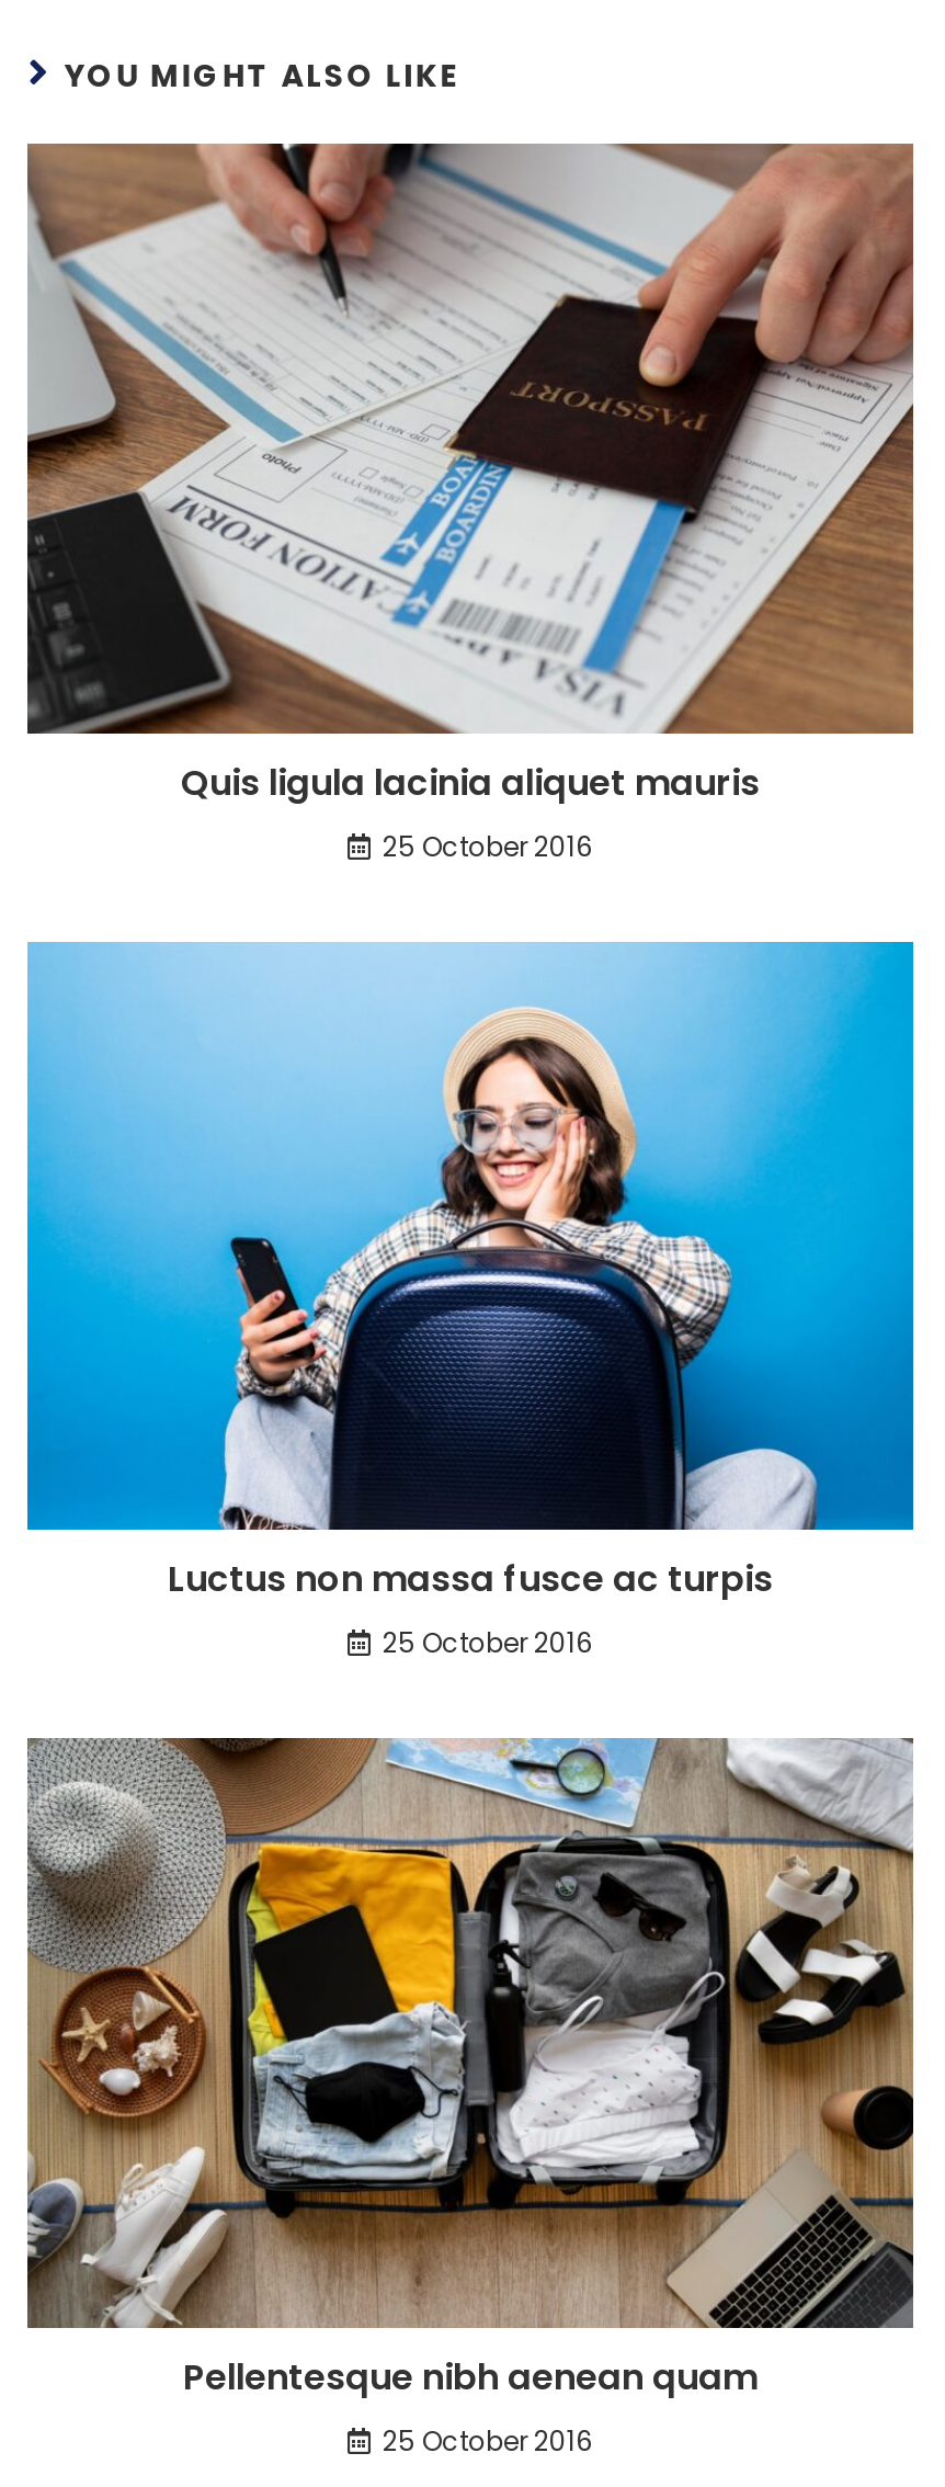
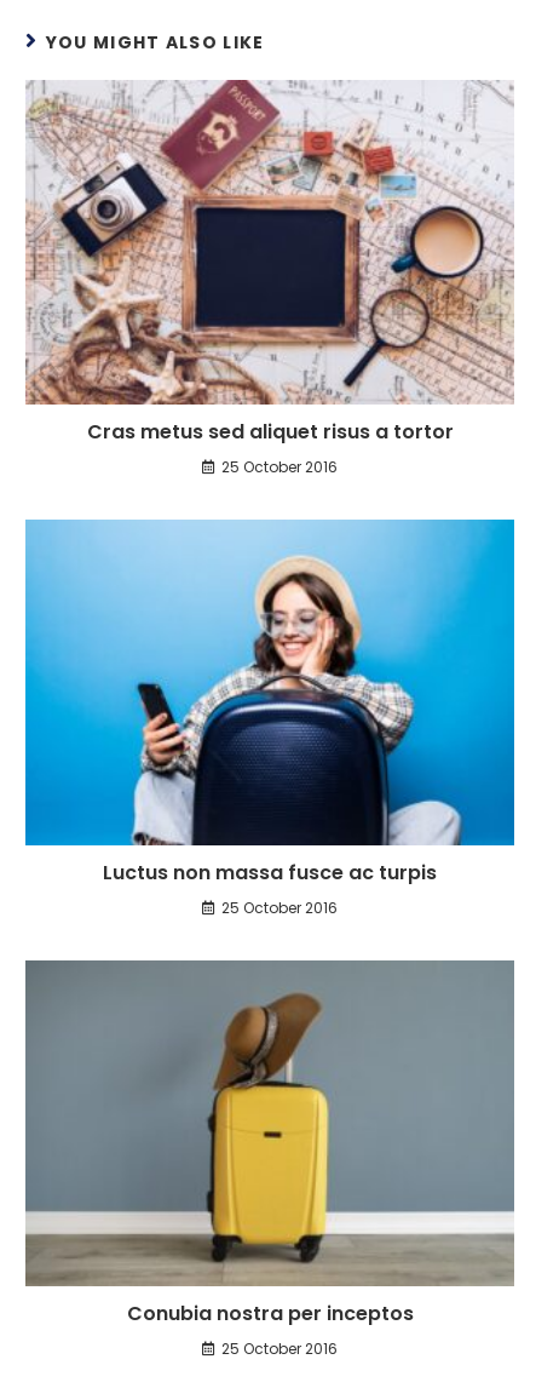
[25,141,915,807] [image] | Quis ligula lacinia aliquet mauris -> [25,79,514,446] [image] | Cras metus sed aliquet risus a tortor
[27,1736,915,2403] [image] | Pellentesque nibh aenean quam -> [25,959,514,1327] [image] | Conubia nostra per inceptos

